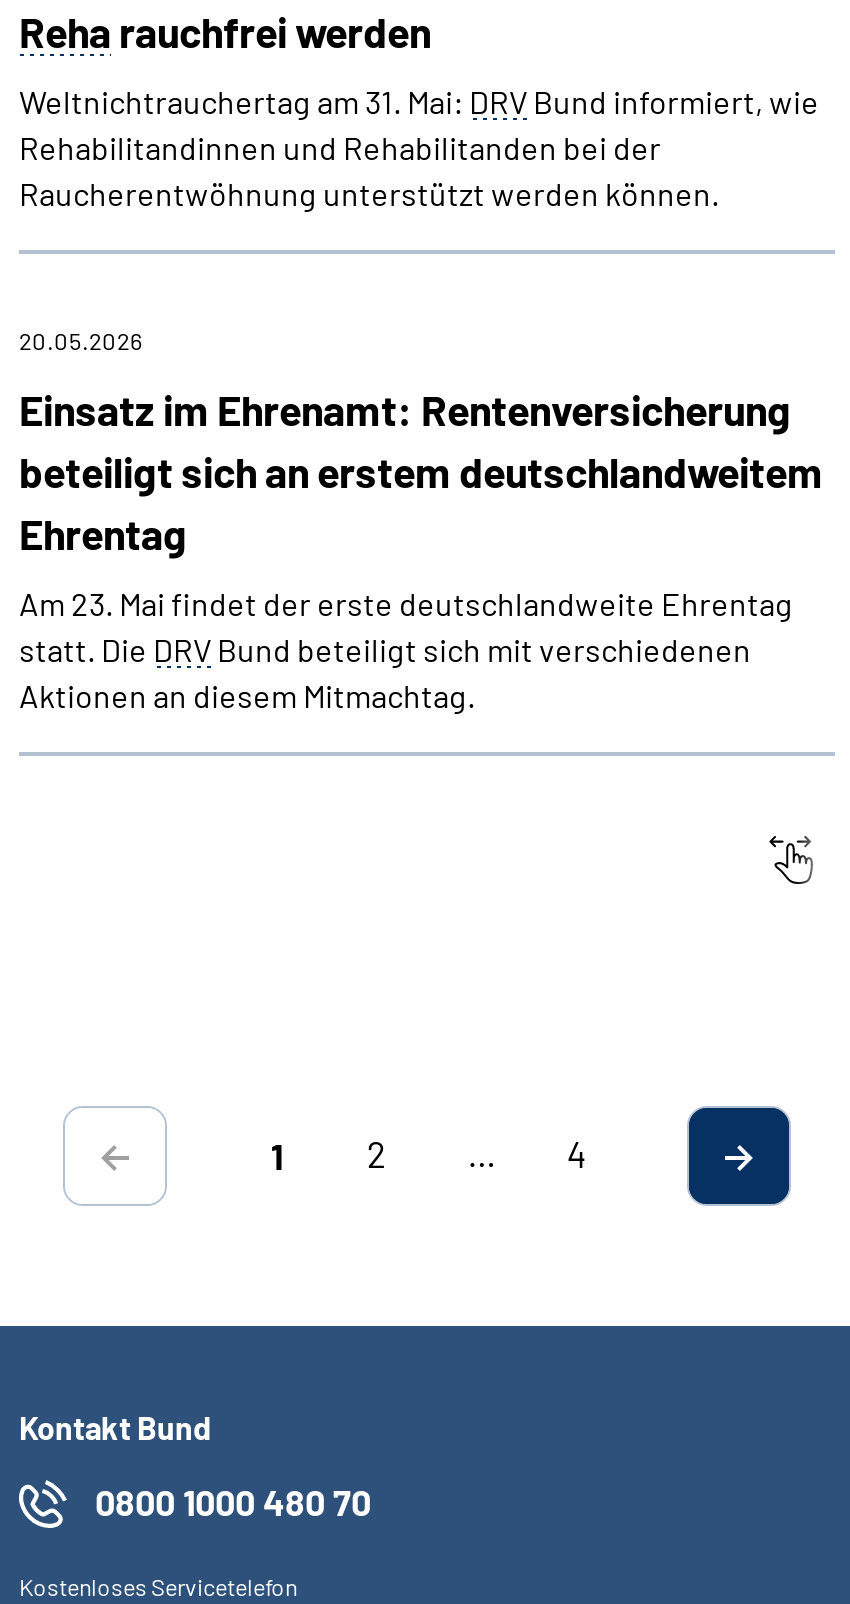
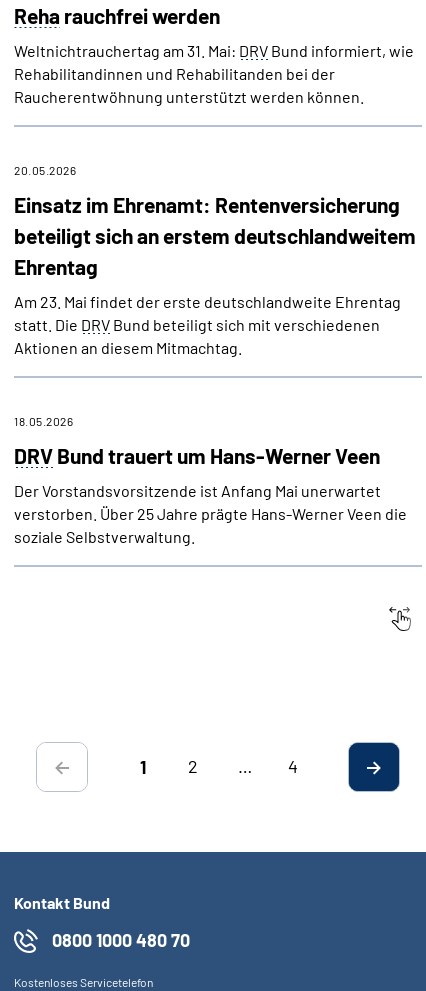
none -> [14,443,380,468] DRV Bund trauert um Hans-Werner Veen
none -> [14,414,73,428] 18.05.2026
none -> [14,481,407,546] Der Vorstandsvorsitzende ist Anfang Mai unerwartet | verstorben. Über 25 Jahre prägte Hans-Werner Veen die | soziale Selbstverwaltung.

